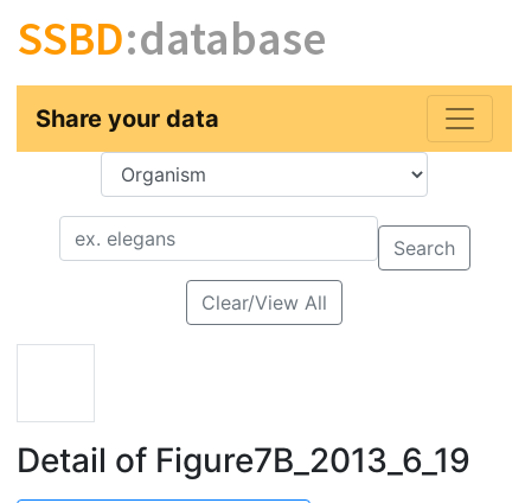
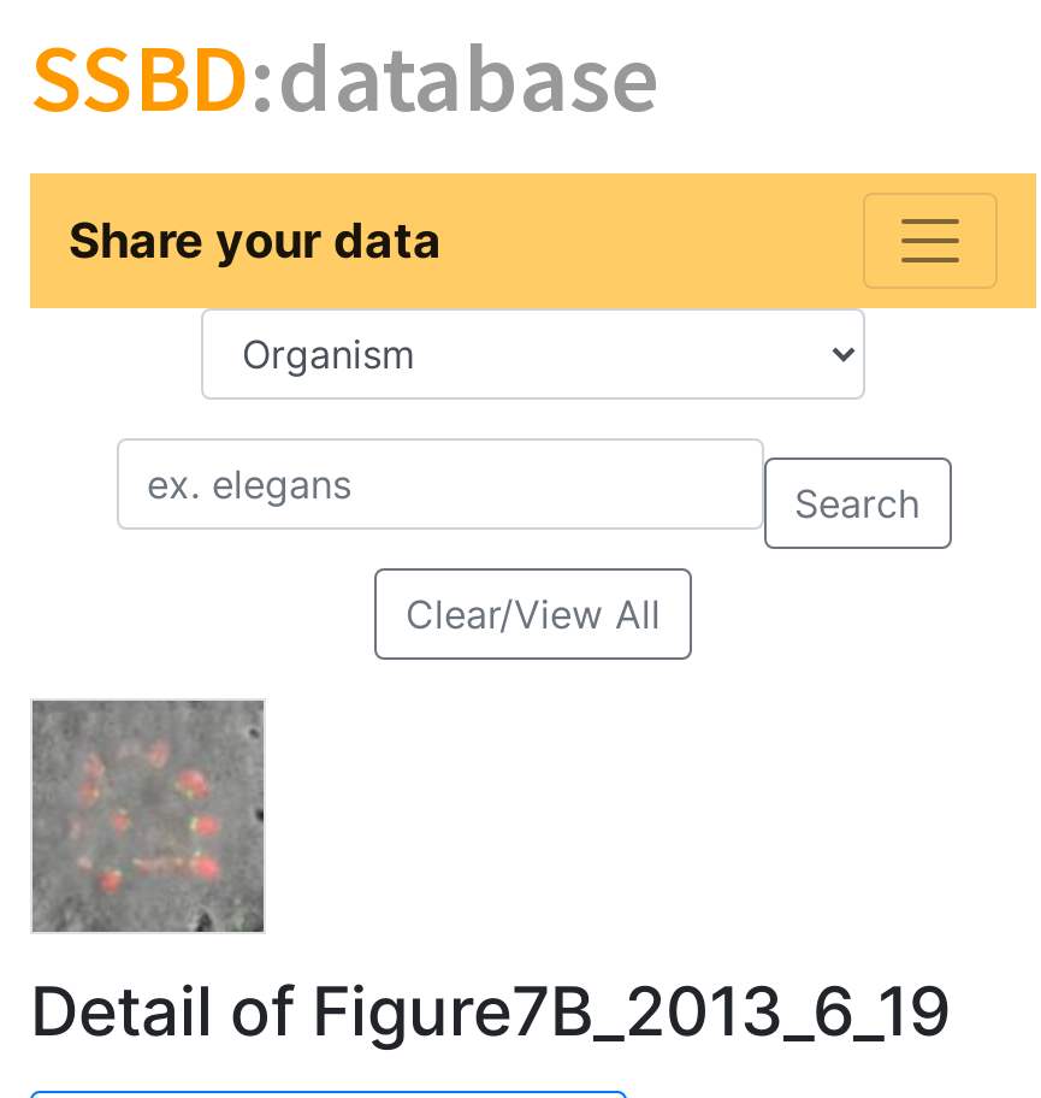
none -> [30,698,266,934] [image]

